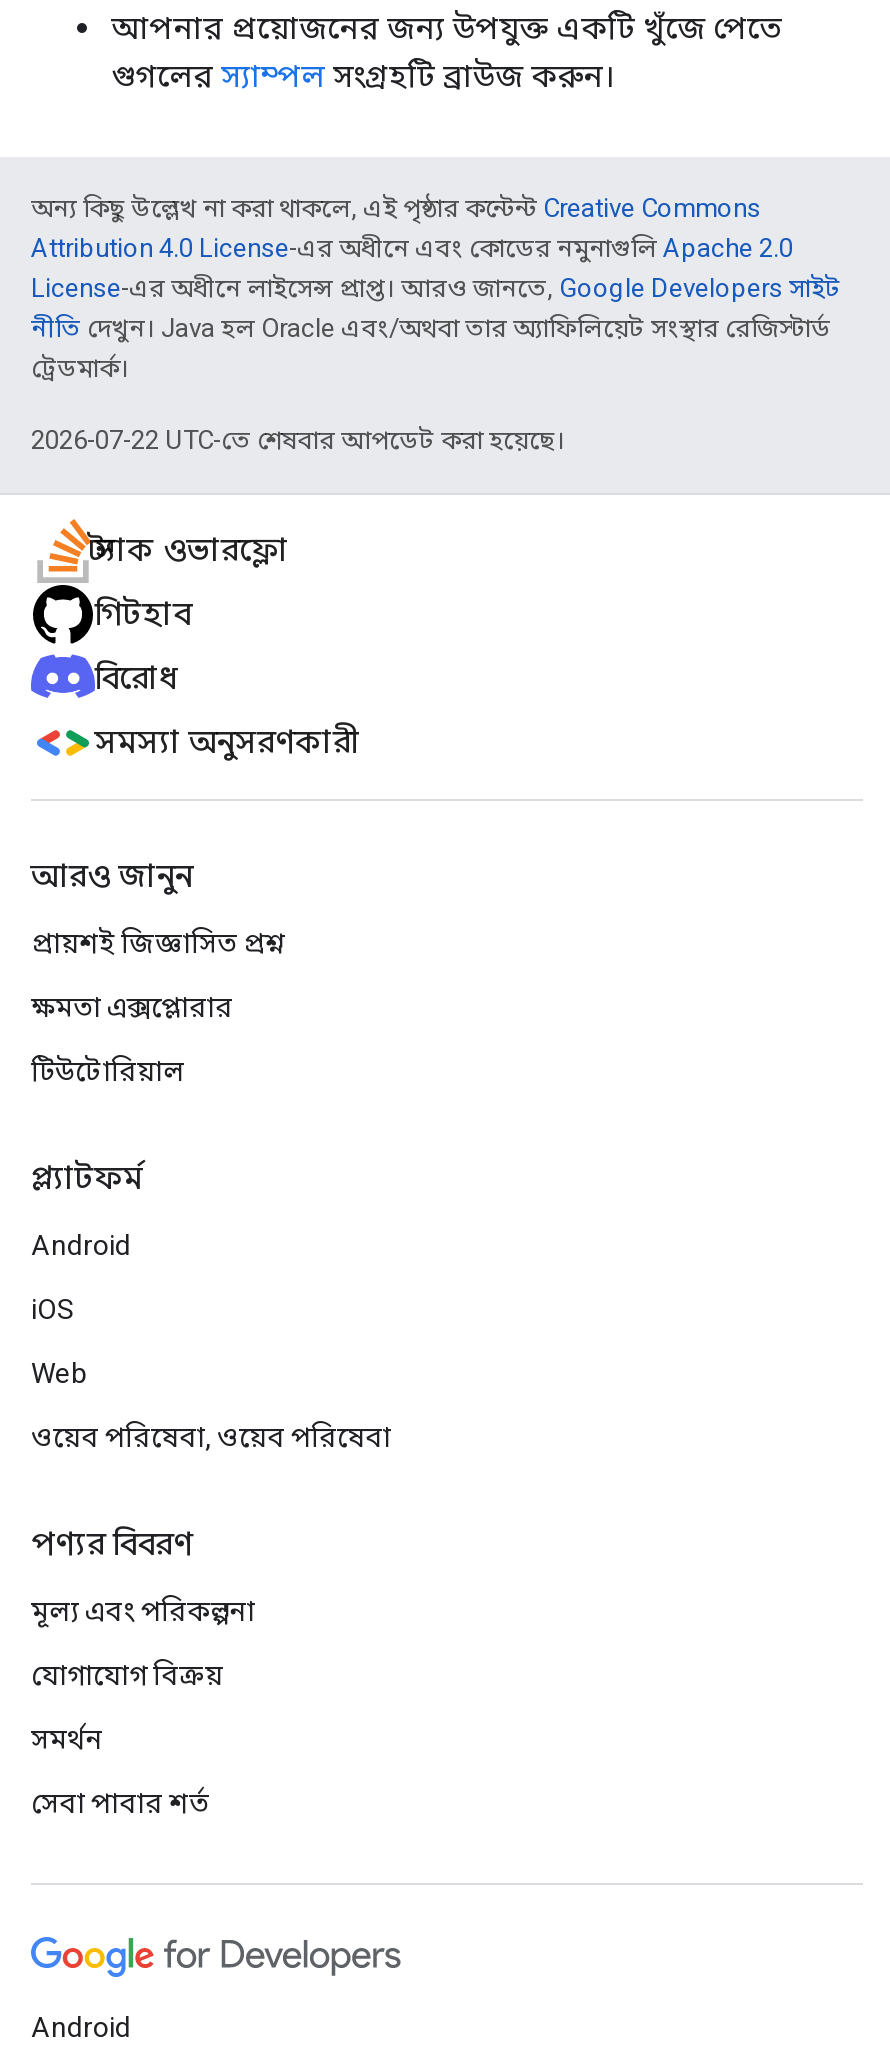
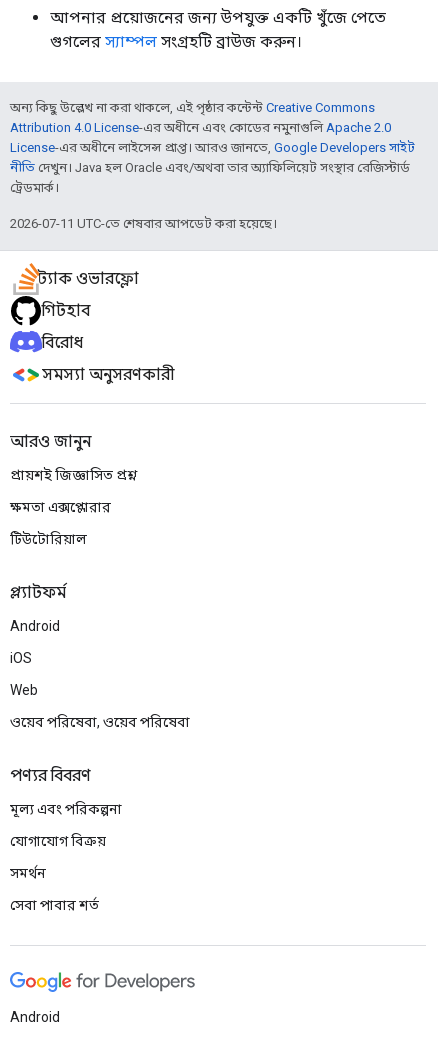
[31,426,565,456] 2026-07-22 UTC-তে শেষবার আপডেট করা হয়েছে। -> [10,216,277,231] 2026-07-11 UTC-তে শেষবার আপডেট করা হয়েছে।

